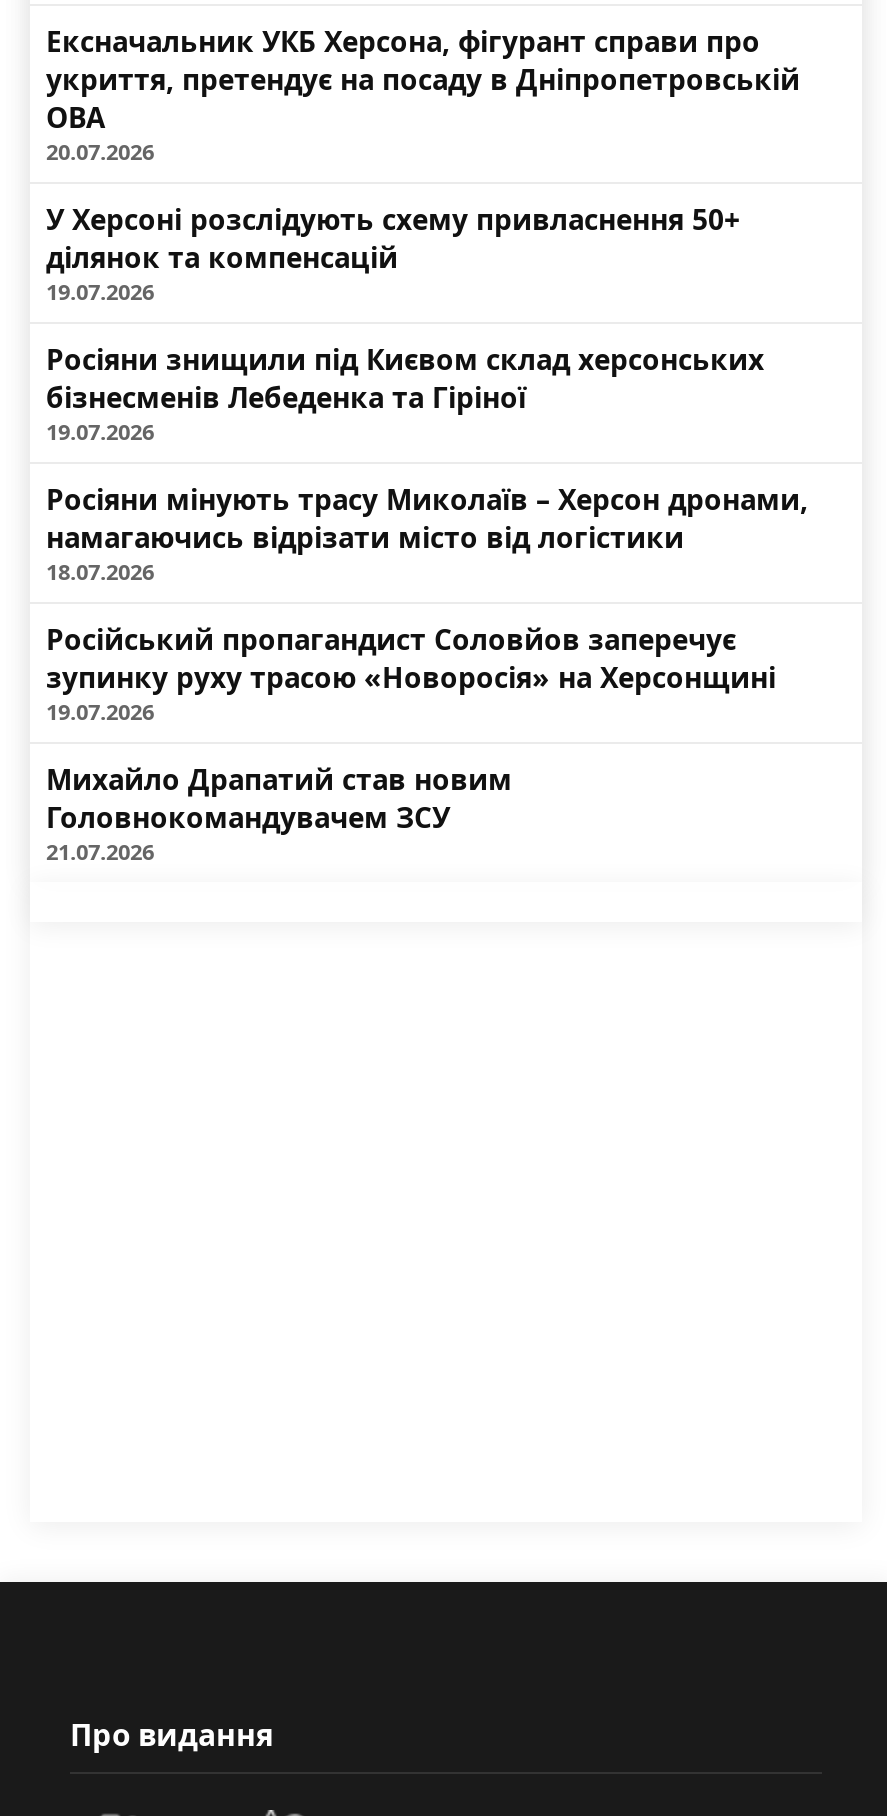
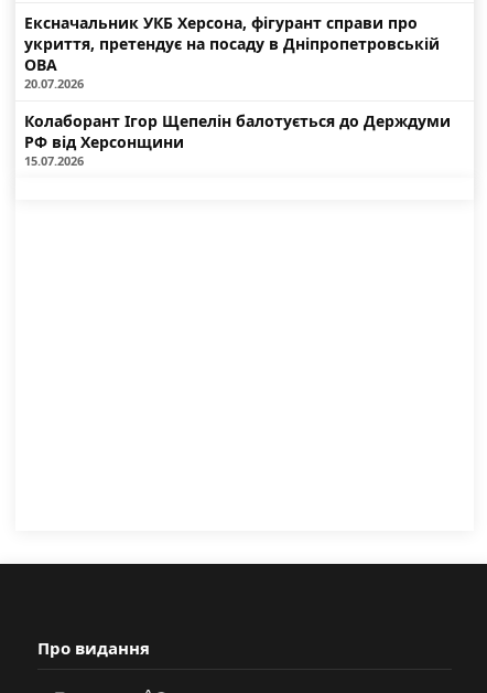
[46,201,808,867] У Херсоні розслідують схему привласнення 50+ | ділянок та компенсацій | 19.07.2026 | Росіяни знищили під Києвом склад херсонських | бізнесменів Лебеденка та Гіріної | 19.07.2026 | Росіяни мінують трасу Миколаїв – Херсон дронами, | намагаючись відрізати місто від логістики | 18.07.2026 | Російський пропагандист Соловйов заперечує | зупинку руху трасою «Новоросія» на Херсонщині | 19.07.2026 | Михайло Драпатий став новим | Головнокомандувачем ЗСУ | 21.07.2026 -> [24,111,451,169] Колаборант Ігор Щепелін балотується до Держдуми | РФ від Херсонщини | 15.07.2026

